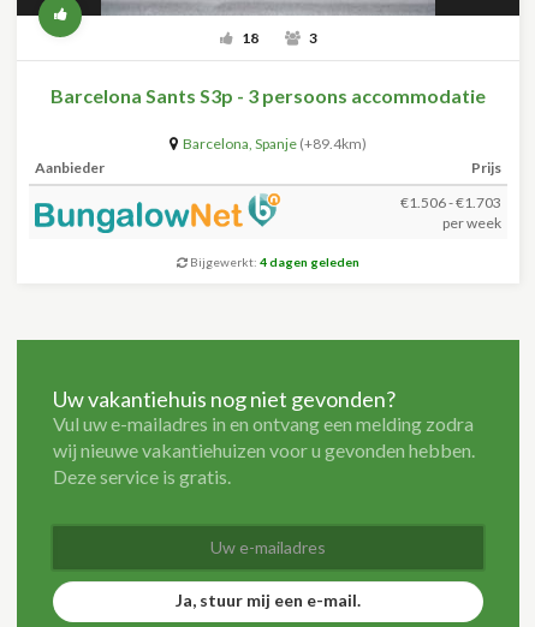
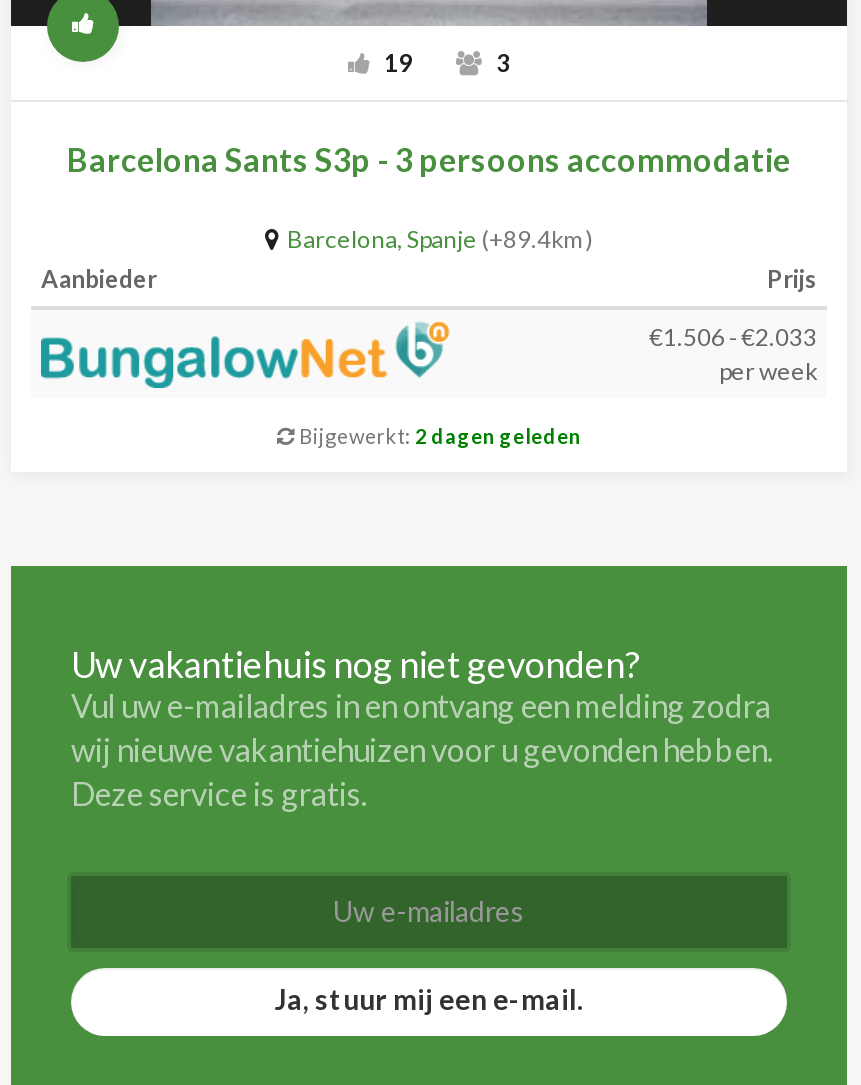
[239,29,258,47] 18 -> [380,48,412,78] 19
[400,193,501,211] €1.506 - €1.703 -> [649,322,817,352] €1.506 - €2.033
[188,255,359,269] Bijgewerkt: 4 dagen geleden -> [295,424,581,448] Bijgewerkt: 2 dagen geleden

